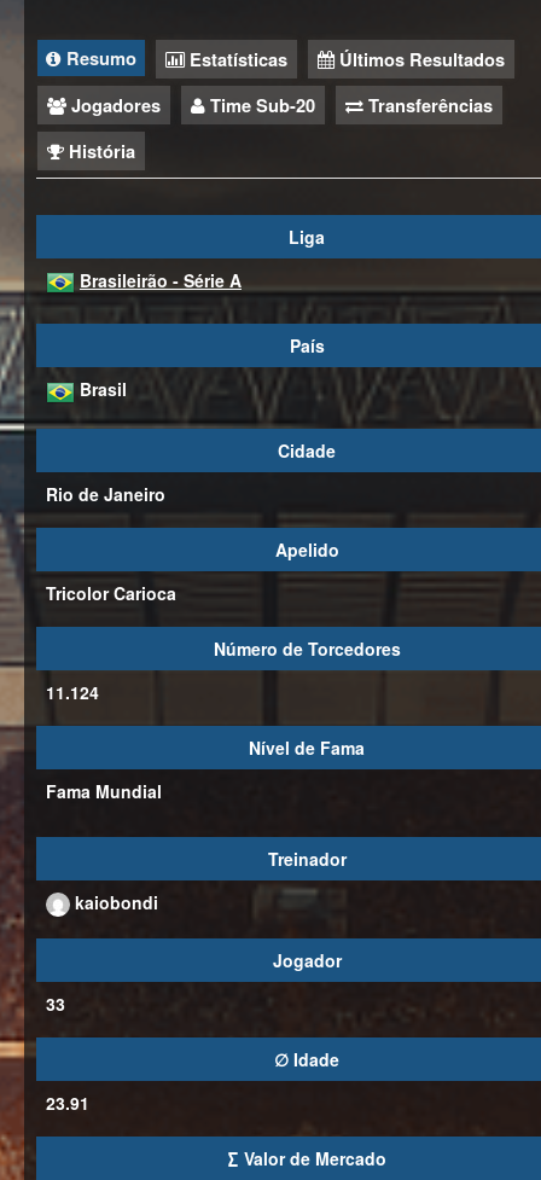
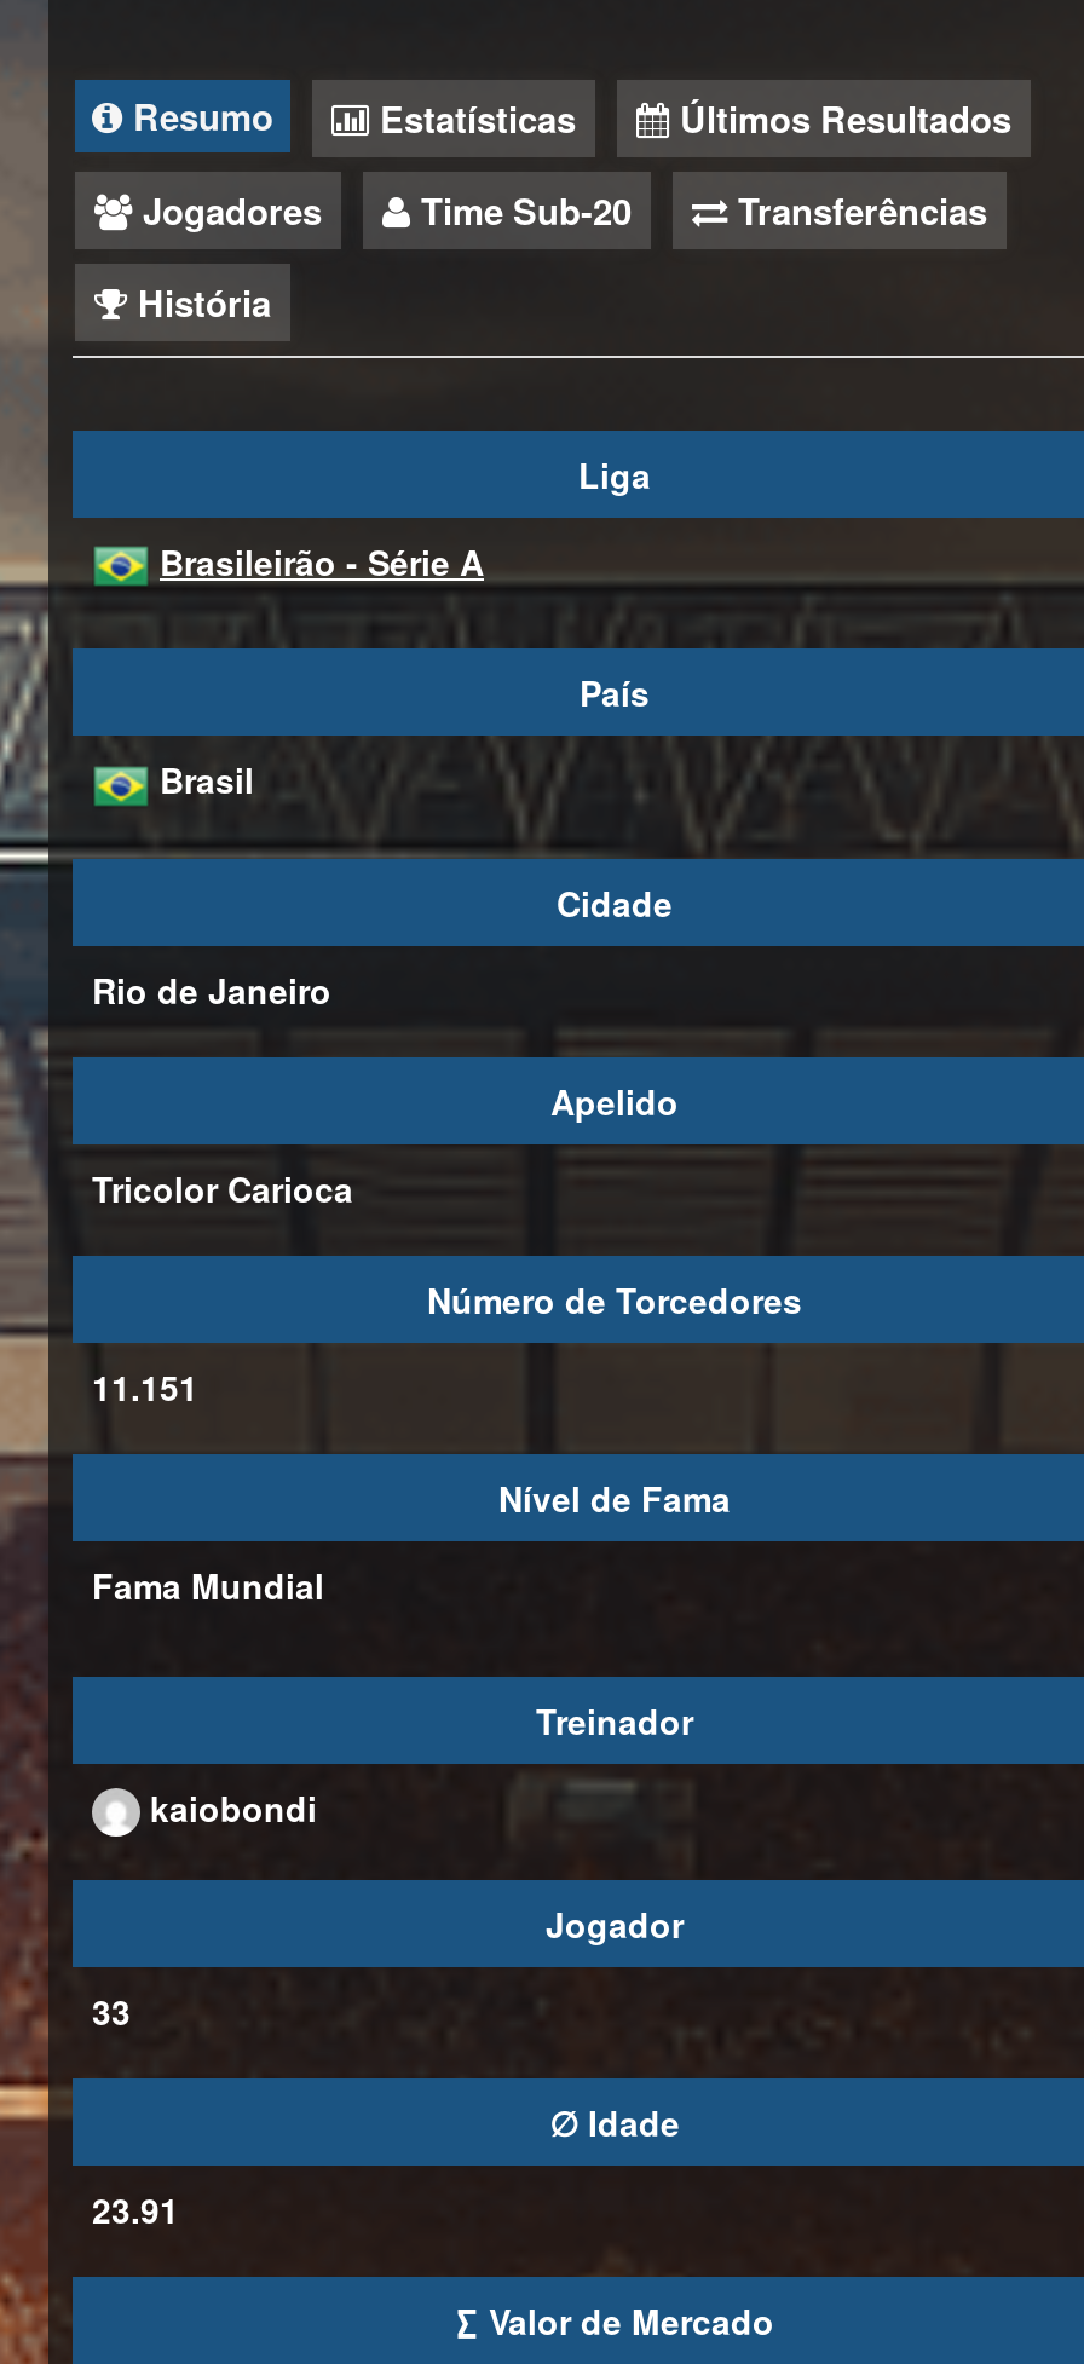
[46,679,99,704] 11.124 -> [92,1361,198,1409] 11.151

